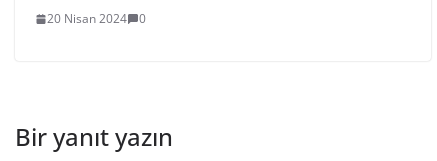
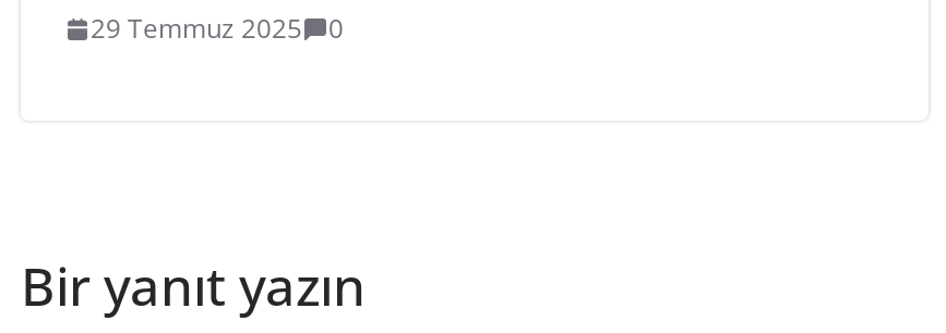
[47,10,146,27] 20 Nisan 2024 0 -> [91,11,344,48] 29 Temmuz 2025 0

